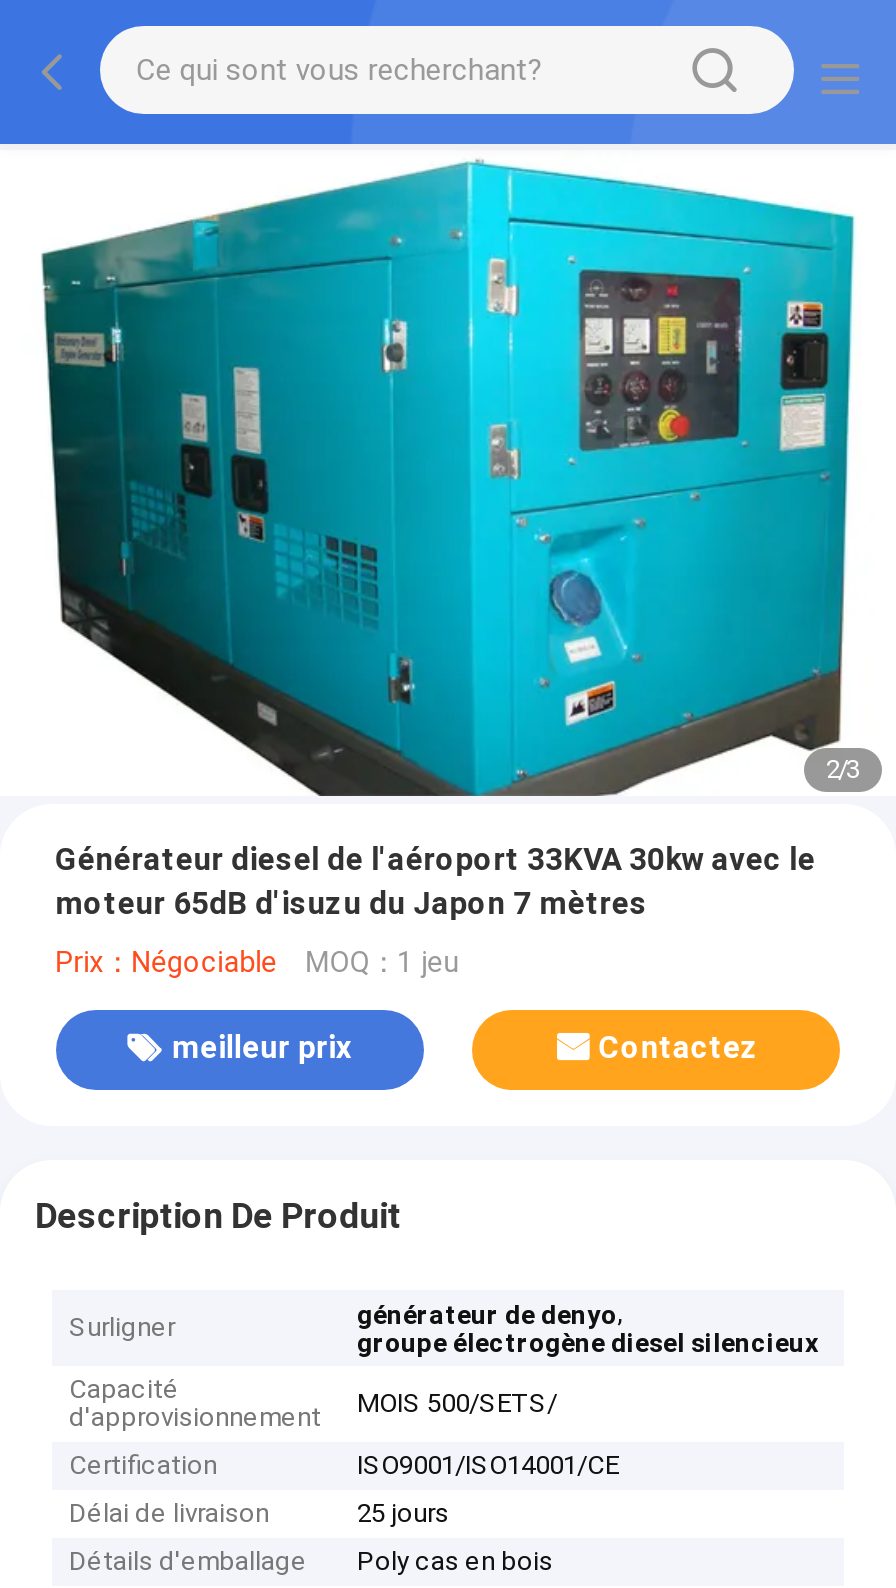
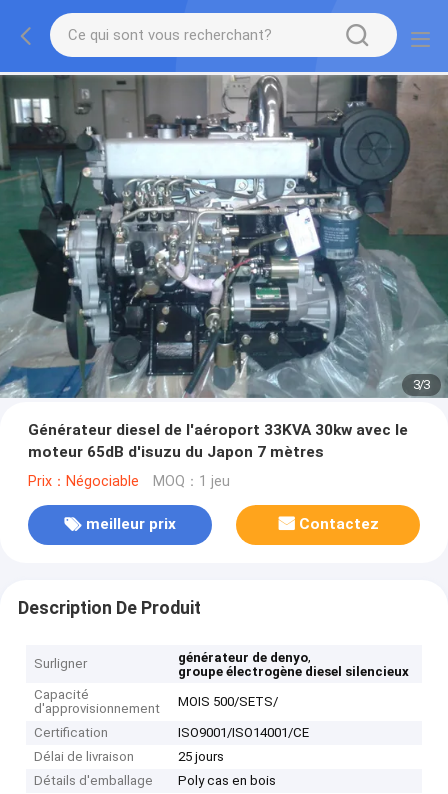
[6,150,890,796] [image] | 2/3 -> [3,74,445,399] [image] | 3/3

